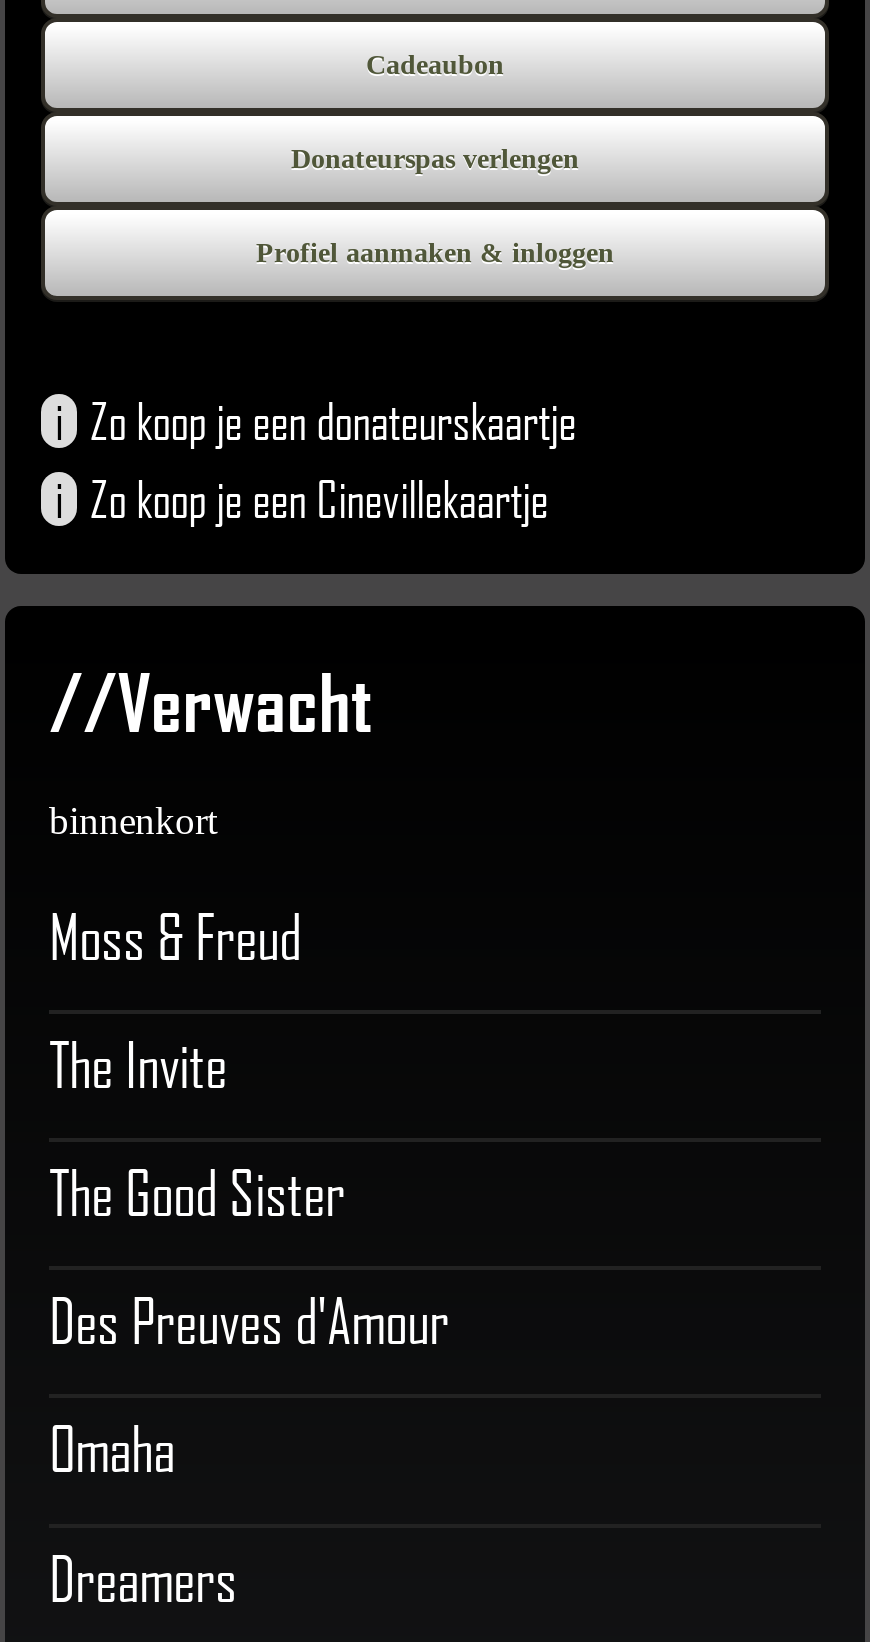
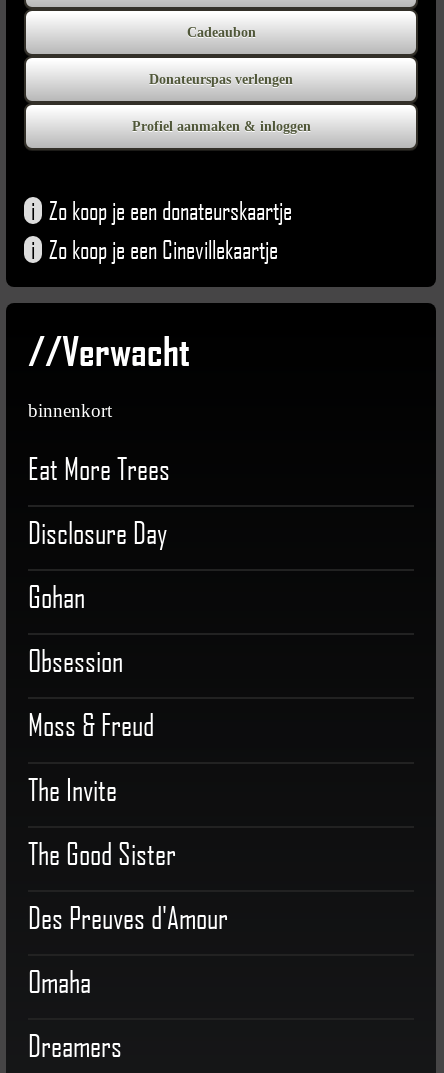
none -> [28,450,170,678] Eat More Trees | Disclosure Day | Gohan | Obsession

